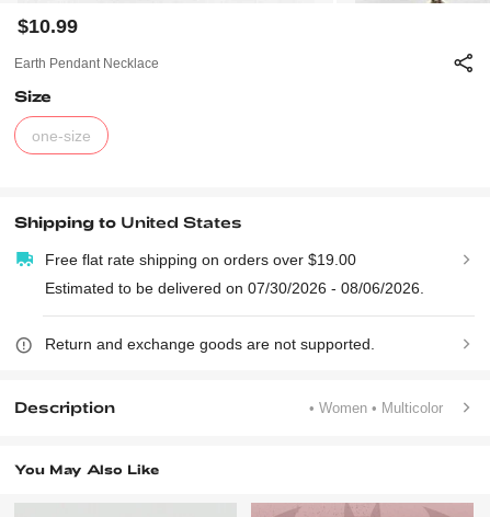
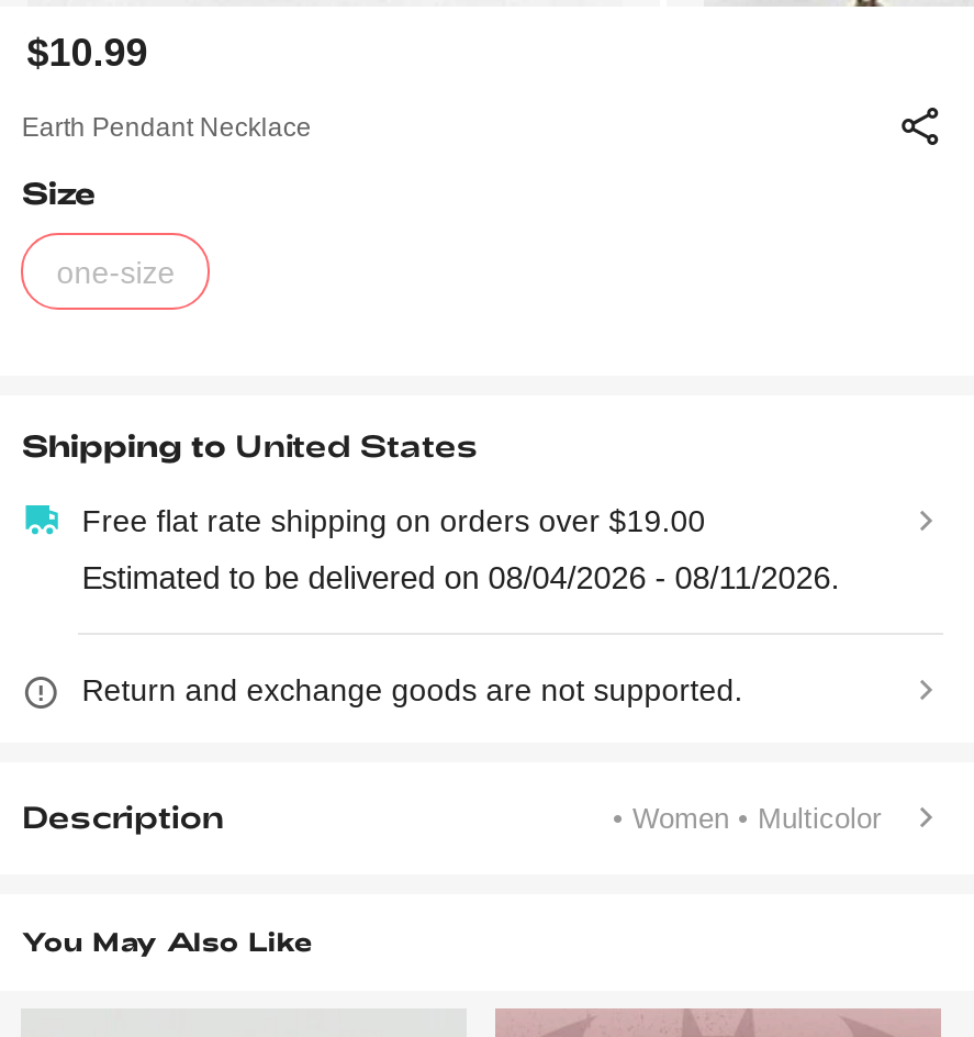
[45,279,424,297] Estimated to be delivered on 07/30/2026 - 08/06/2026. -> [82,560,839,595] Estimated to be delivered on 08/04/2026 - 08/11/2026.

